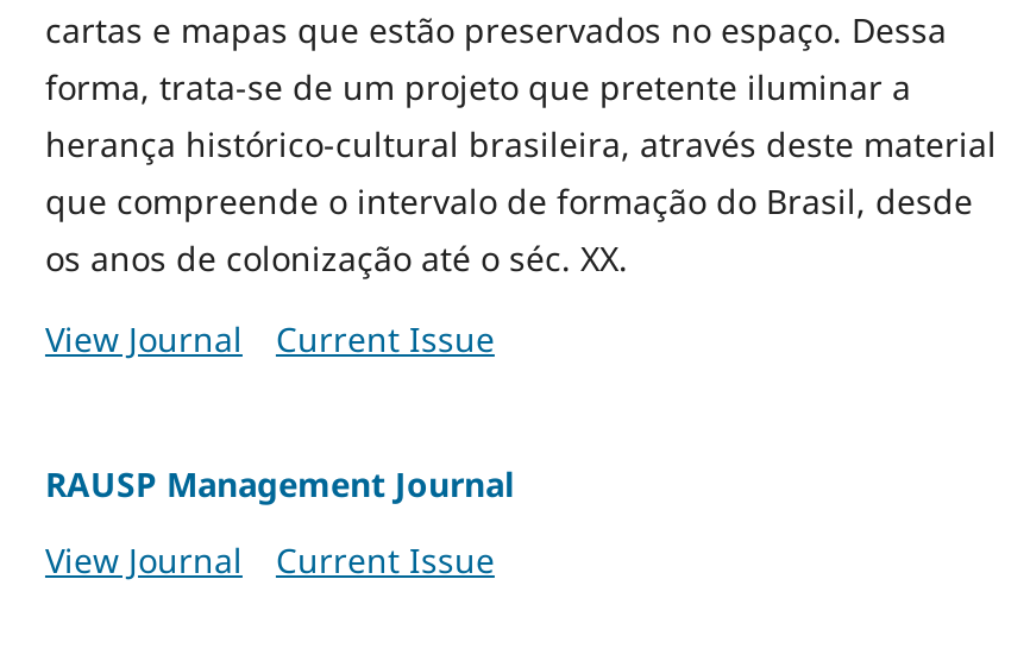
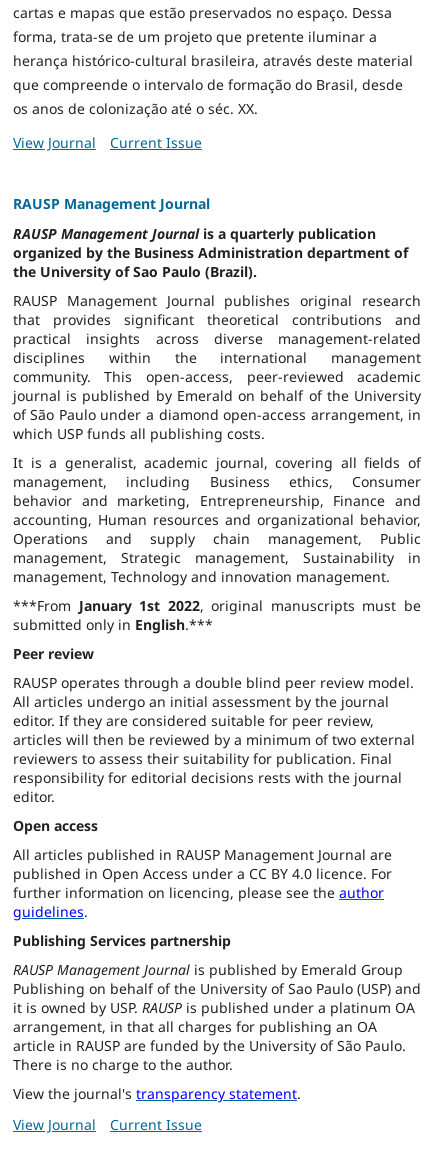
none -> [13,224,421,1103] RAUSP Management Journal is a quarterly publication | organized by the Business Administration department of | the University of Sao Paulo (Brazil). | RAUSP Management Journal publishes original research | that provides significant theoretical contributions and | practical insights across diverse management-related | disciplines within the international management | community. This open-access, peer-reviewed academic | journal is published by Emerald on behalf of the University | of São Paulo under a diamond open-access arrangement, in | which USP funds all publishing costs. | It is a generalist, academic journal, covering all fields of | management, including Business ethics, Consumer | behavior and marketing, Entrepreneurship, Finance and | accounting, Human resources and organizational behavior, | Operations and supply chain management, Public | management, Strategic management, Sustainability in | management, Technology and innovation management. | ***From January 1st 2022, original manuscripts must be | submitted only in English.*** | Peer review | RAUSP operates through a double blind peer review model. | All articles undergo an initial assessment by the journal | editor. If they are considered suitable for peer review, | articles will then be reviewed by a minimum of two external | reviewers to assess their suitability for publication. Final | responsibility for editorial decisions rests with the journal | editor. | Open access | All articles published in RAUSP Management Journal are | published in Open Access under a CC BY 4.0 licence. For | further information on licencing, please see the author | guidelines. | Publishing Services partnership | RAUSP Management Journal is published by Emerald Group | Publishing on behalf of the University of Sao Paulo (USP) and | it is owned by USP. RAUSP is published under a platinum OA | arrangement, in that all charges for publishing an OA | article in RAUSP are funded by the University of São Paulo. | There is no charge to the author. | View the journal's transparency statement.

